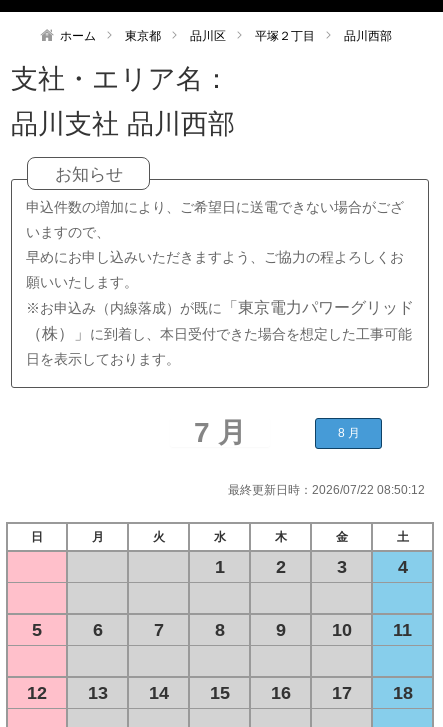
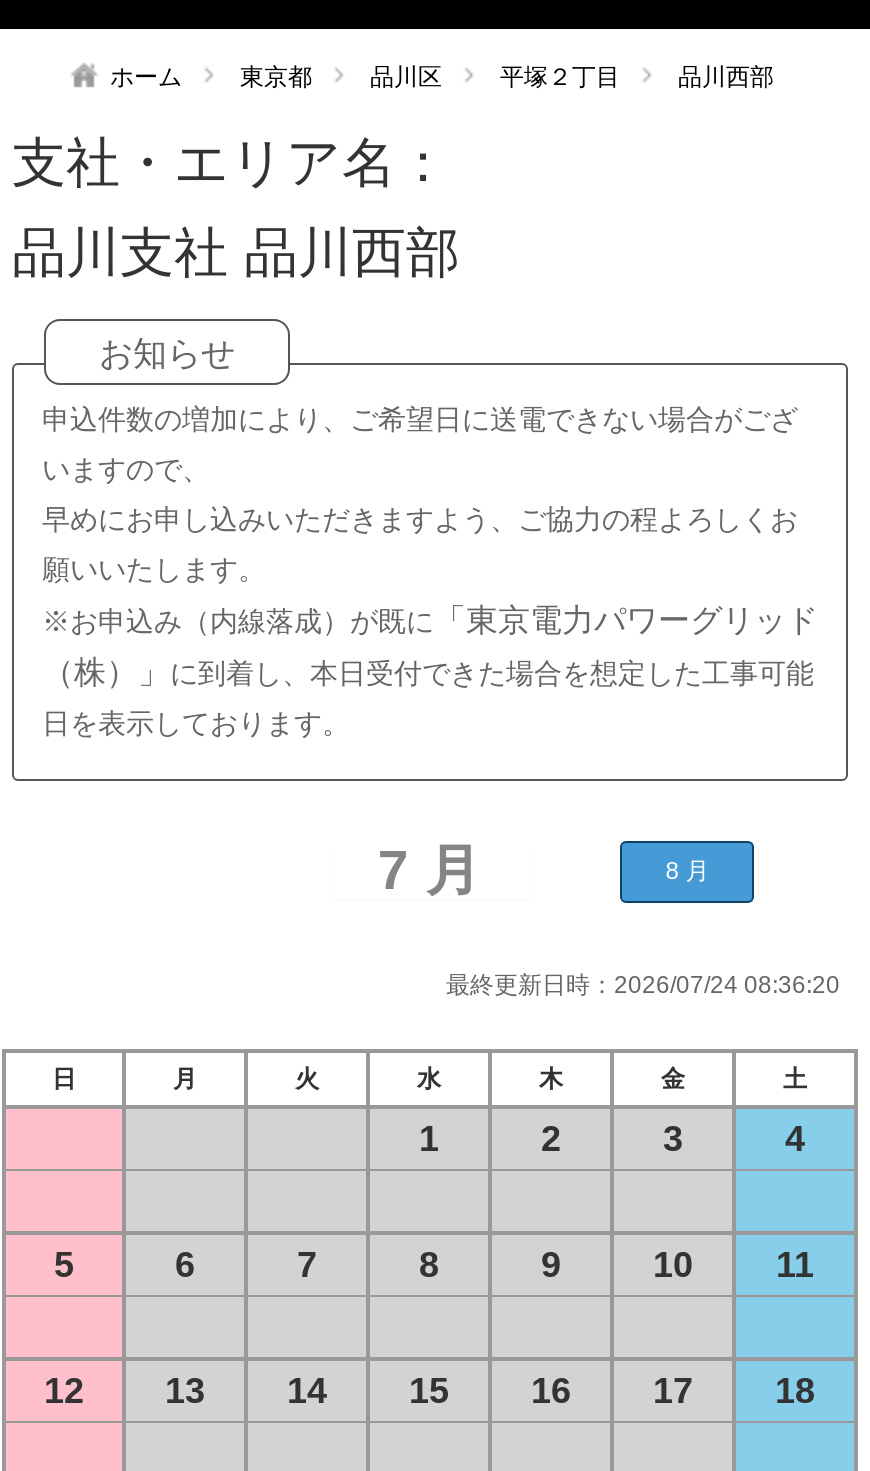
[228,483,425,497] 最終更新日時：2026/07/22 08:50:12 -> [446,971,840,999] 最終更新日時：2026/07/24 08:36:20

